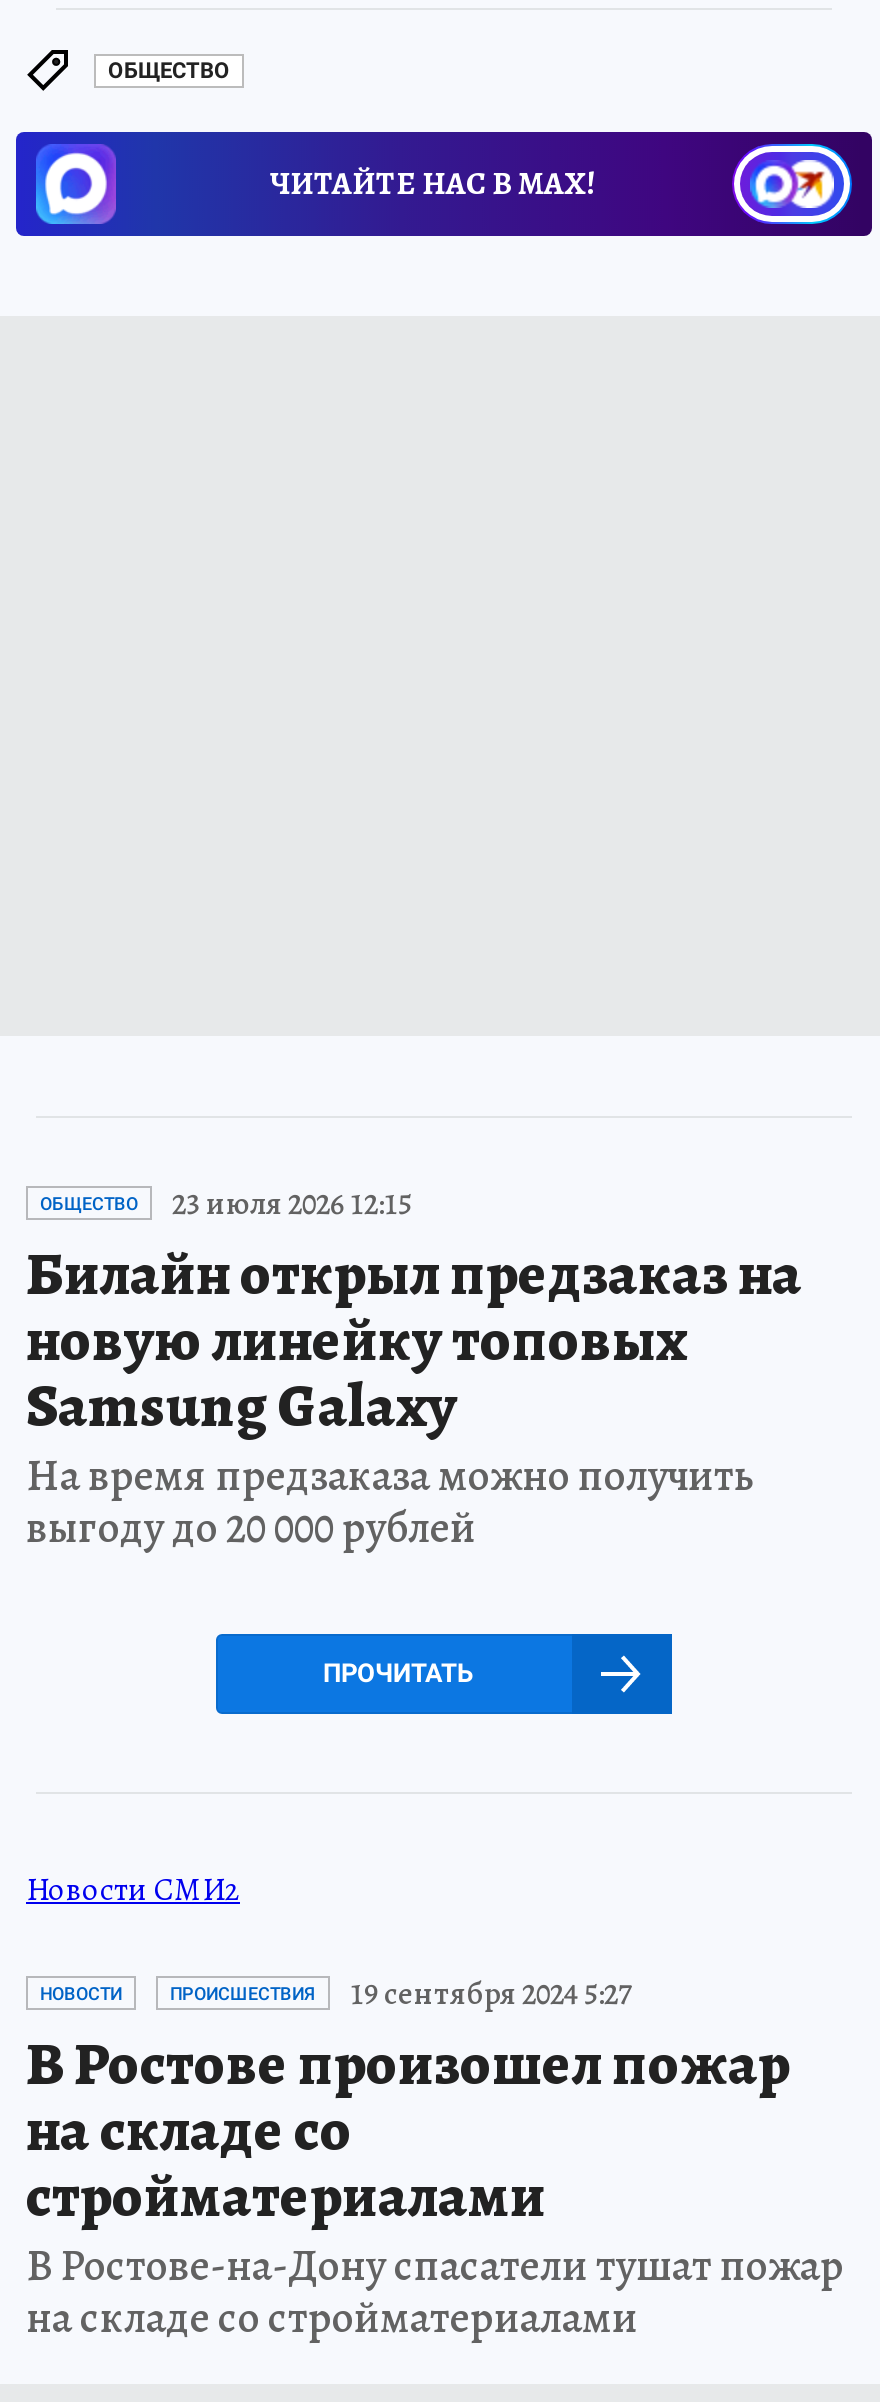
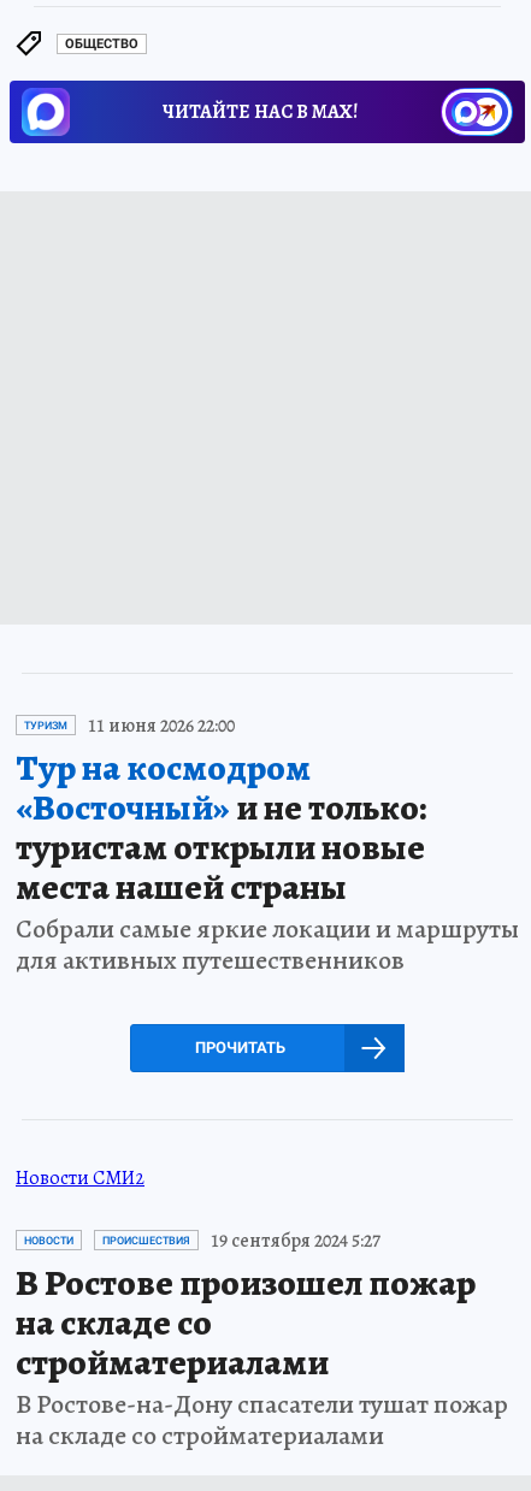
[26,1181,802,1557] ОБЩЕСТВО | 23 июля 2026 12:15 | Билайн открыл предзаказ на | новую линейку топовых | Samsung Galaxy | На время предзаказа можно получить | выгоду до 20 000 рублей -> [16,712,519,978] ТУРИЗМ | 11 июня 2026 22:00 | Тур на космодром | «Восточный»и не только: | туристам открыли новые | места нашей страны | Собрали самые яркие локации и маршруты | для активных путешественников

